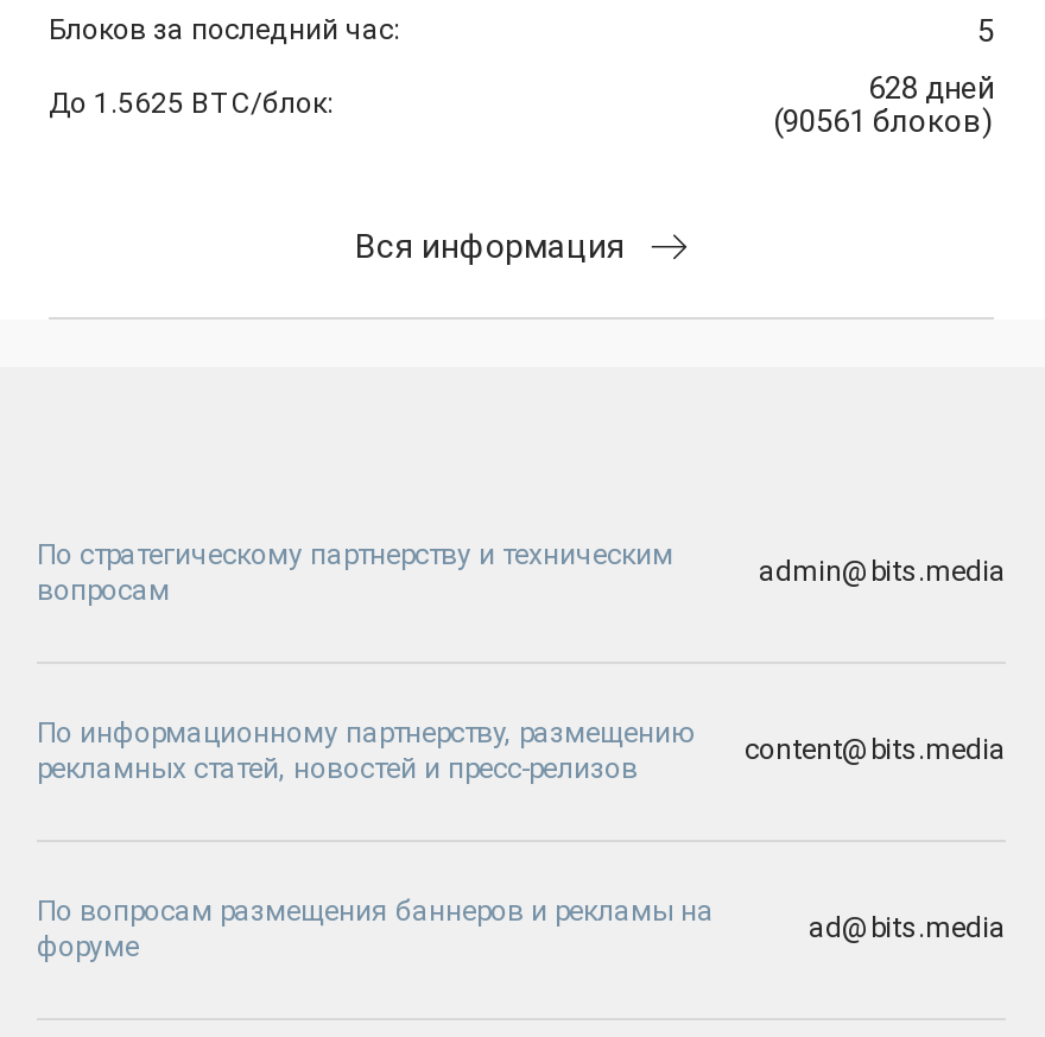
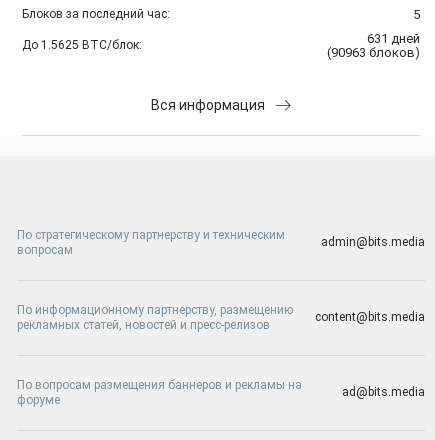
[868,71,994,107] 628 дней -> [367,31,420,46] 631 дней
[773,104,994,140] (90561 блоков) -> [327,45,420,60] (90963 блоков)

